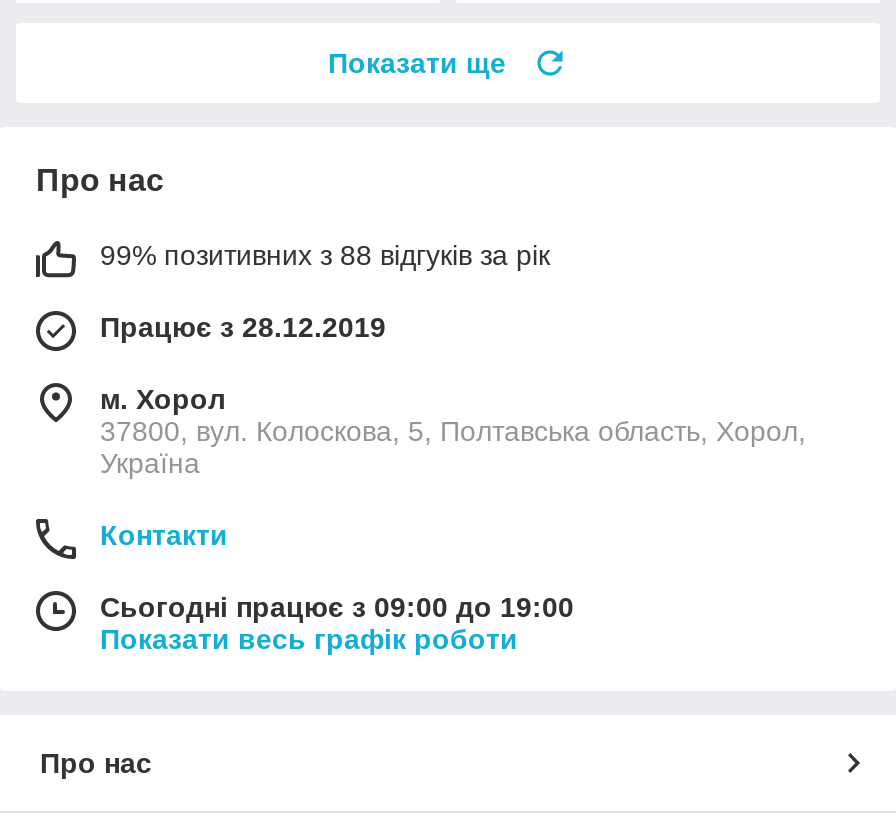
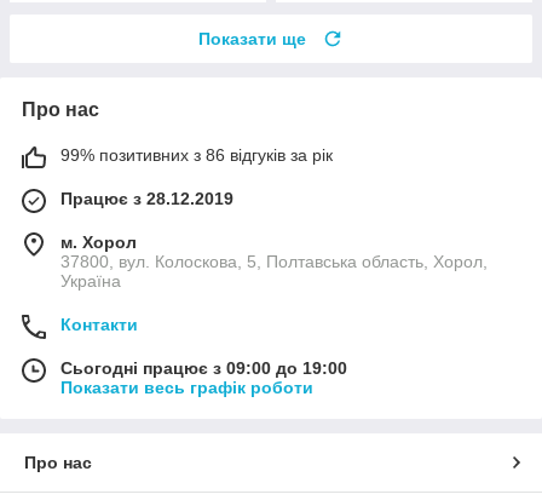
[100,240,550,272] 99% позитивних з 88 відгуків за рік -> [60,146,333,165] 99% позитивних з 86 відгуків за рік

